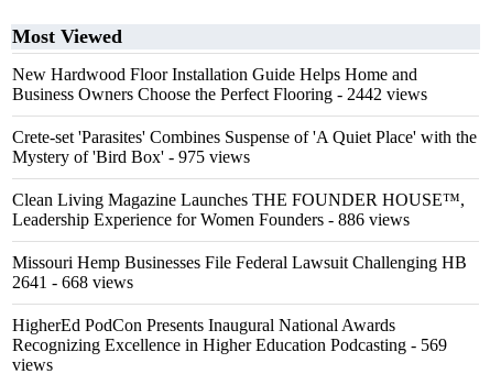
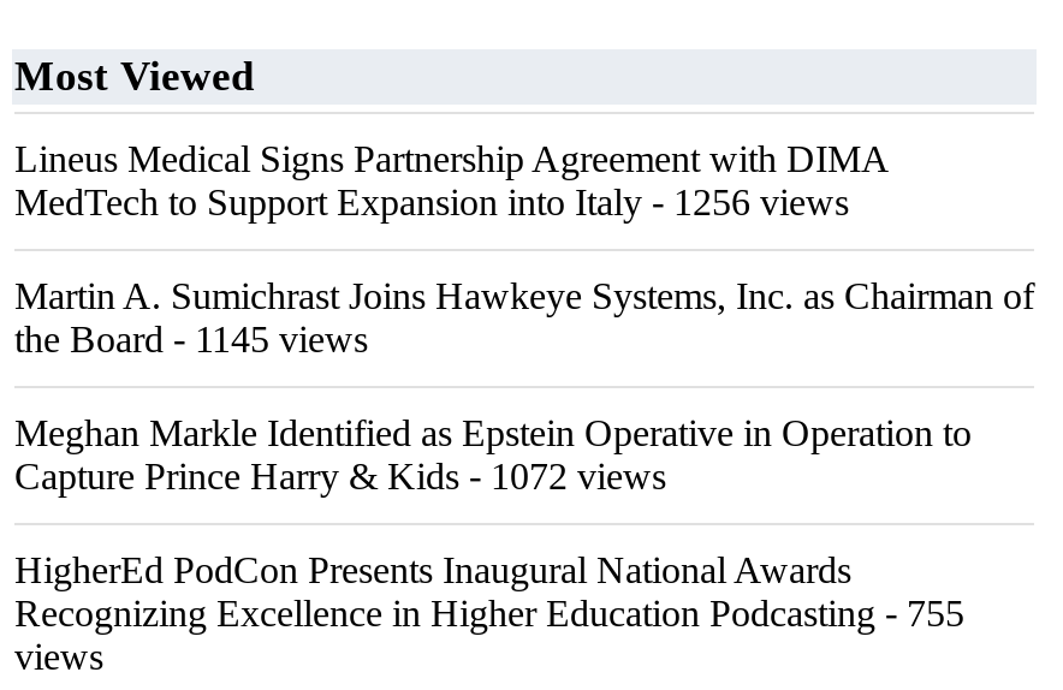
[12,65,477,291] New Hardwood Floor Installation Guide Helps Home and | Business Owners Choose the Perfect Flooring - 2442 views | Crete-set 'Parasites' Combines Suspense of 'A Quiet Place' with the | Mystery of 'Bird Box' - 975 views | Clean Living Magazine Launches THE FOUNDER HOUSE™, | Leadership Experience for Women Founders - 886 views | Missouri Hemp Businesses File Federal Lawsuit Challenging HB | 2641 - 668 views -> [14,138,1034,496] Lineus Medical Signs Partnership Agreement with DIMA | MedTech to Support Expansion into Italy - 1256 views | Martin A. Sumichrast Joins Hawkeye Systems, Inc. as Chairman of | the Board - 1145 views | Meghan Markle Identified as Epstein Operative in Operation to | Capture Prince Harry & Kids - 1072 views
[12,335,447,354] Recognizing Excellence in Higher Education Podcasting - 569 -> [14,593,964,634] Recognizing Excellence in Higher Education Podcasting - 755

